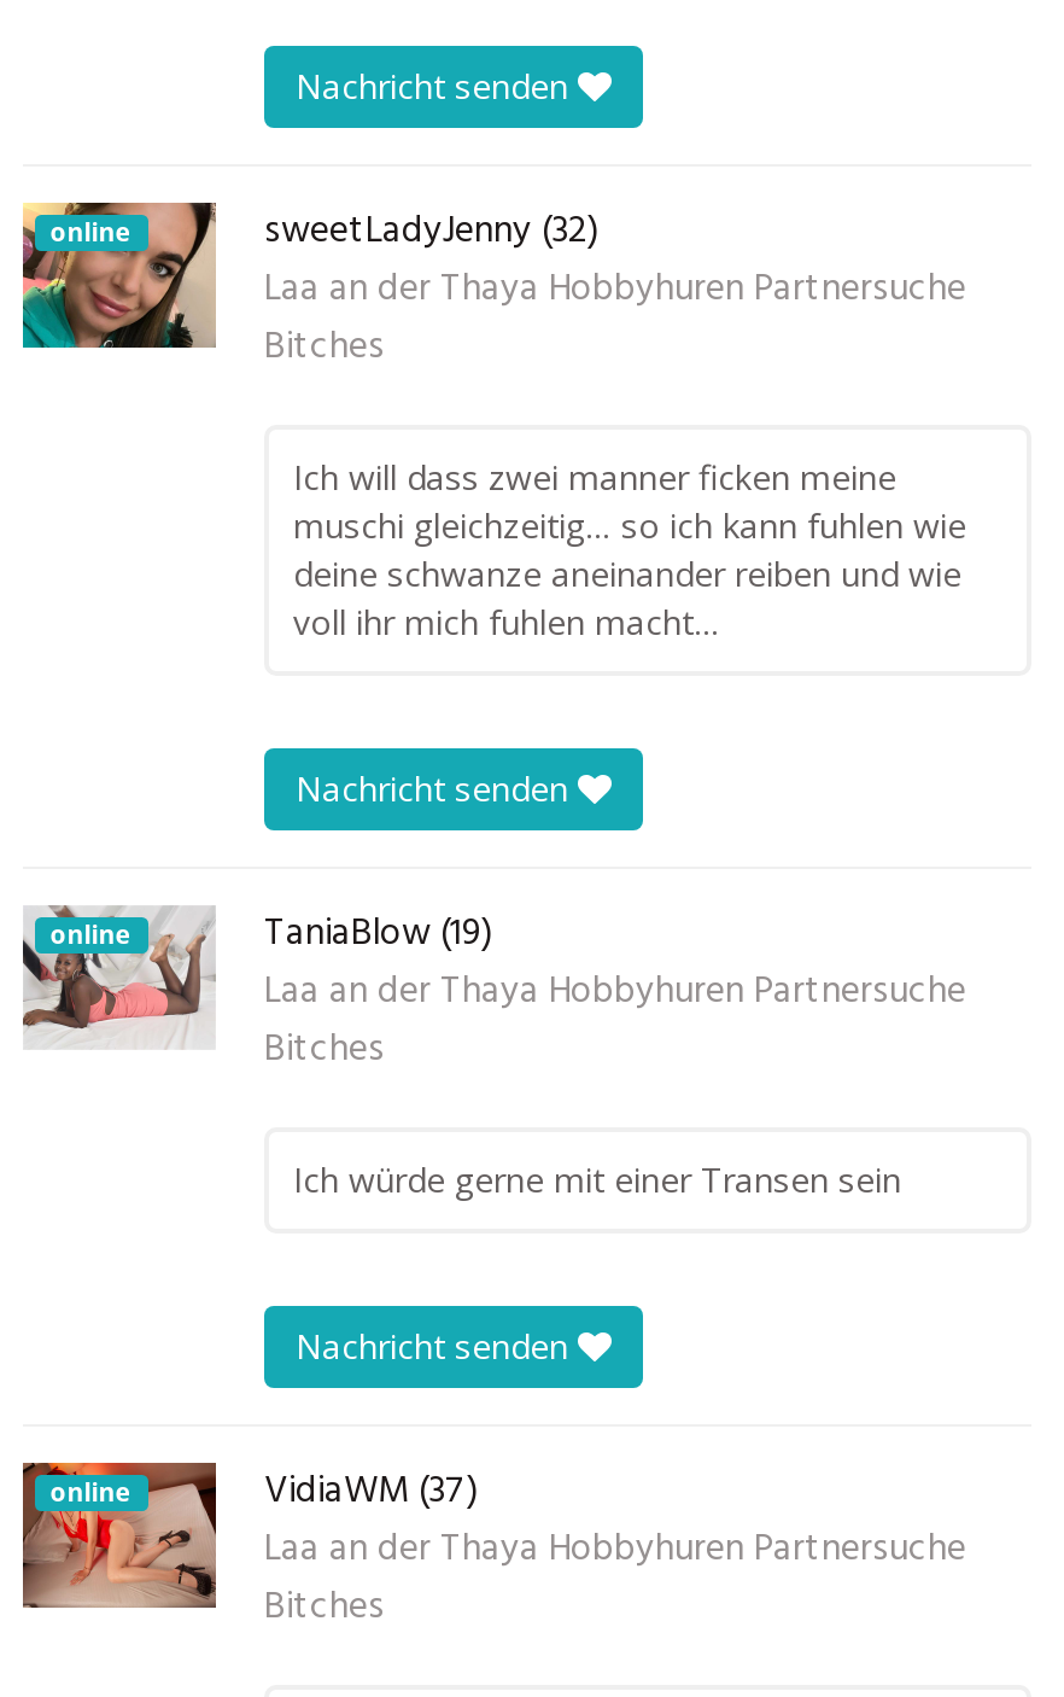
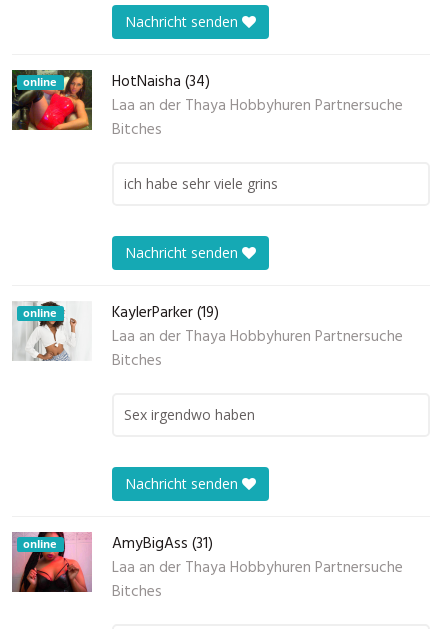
[21,200,600,350] [image] | sweetLadyJenny (32) -> [11,69,210,131] [image] | HotNaisha (34)
[293,454,966,645] Ich will dass zwei manner ficken meine | muschi gleichzeitig… so ich kann fuhlen wie | deine schwanze aneinander reiben und wie | voll ihr mich fuhlen macht… -> [124,174,278,193] ich habe sehr viele grins
[21,905,493,1048] [image] | TaniaBlow (19) -> [12,301,219,361] [image] | KaylerParker (19)
[293,1156,901,1202] Ich würde gerne mit einer Transen sein -> [124,405,255,424] Sex irgendwo haben
[23,1460,479,1610] [image] | VidiaWM (37) -> [12,531,213,593] [image] | AmyBigAss (31)

